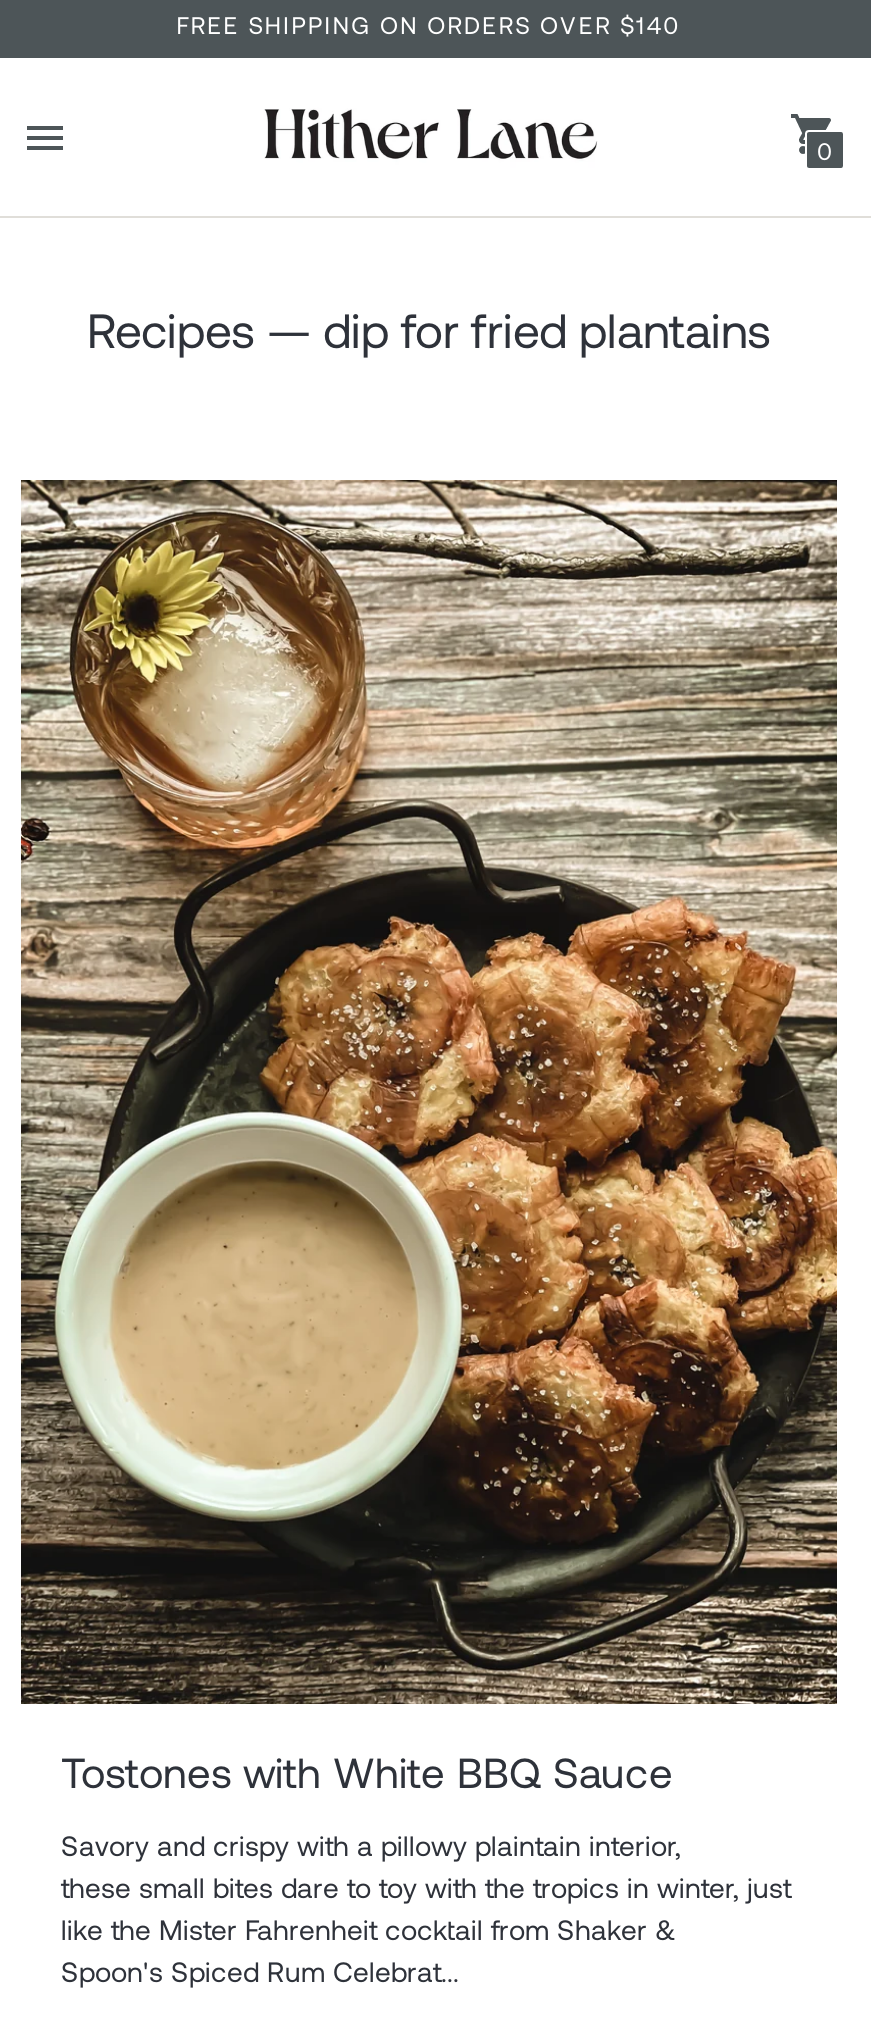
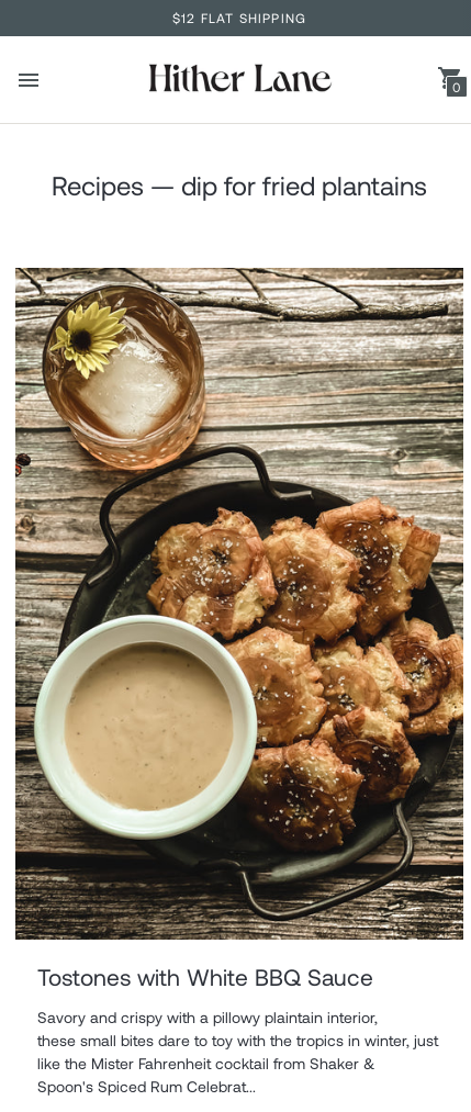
[176,10,682,38] FREE SHIPPING ON ORDERS OVER $140 -> [172,10,307,25] $12 FLAT SHIPPING

